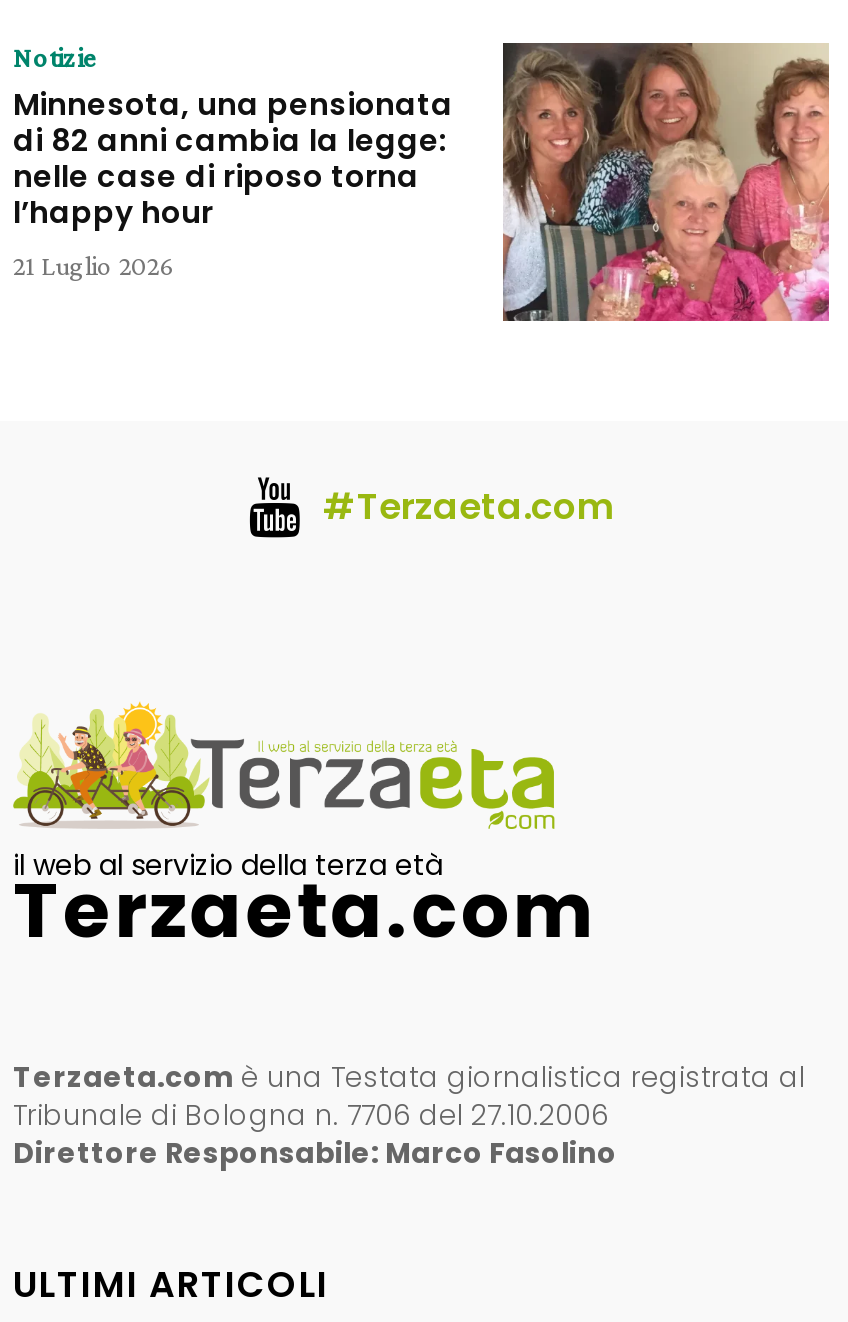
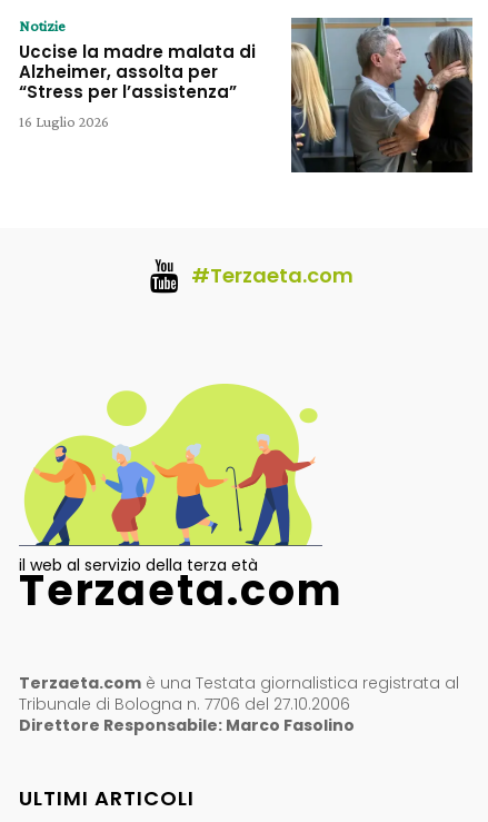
[13,41,831,323] [image] | Minnesota, una pensionata | di 82 anni cambia la legge: | nelle case di riposo torna | l’happy hour | 21 Luglio 2026 -> [19,18,474,174] [image] | Uccise la madre malata di | Alzheimer, assolta per | “Stress per l’assistenza” | 16 Luglio 2026
[11,701,557,831] [image] -> [19,383,322,547] [image]

